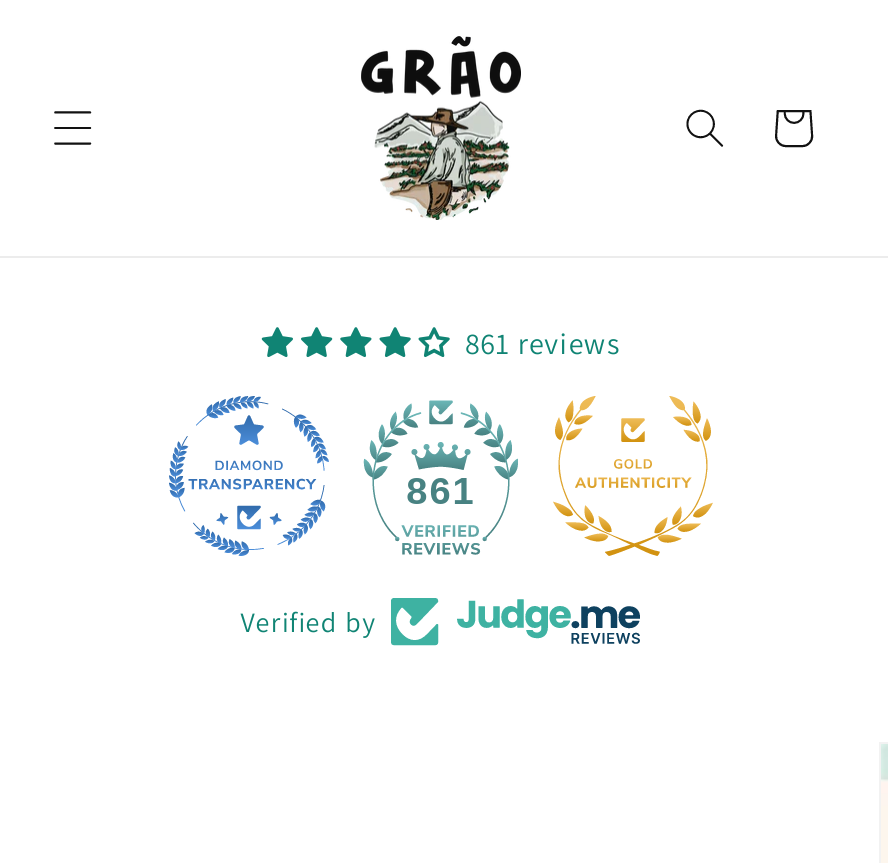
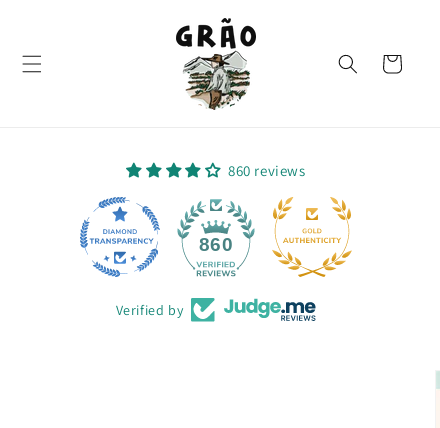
[465,323,620,361] 861 reviews -> [228,161,306,180] 860 reviews
[406,469,476,511] 861 -> [199,234,233,255] 860

